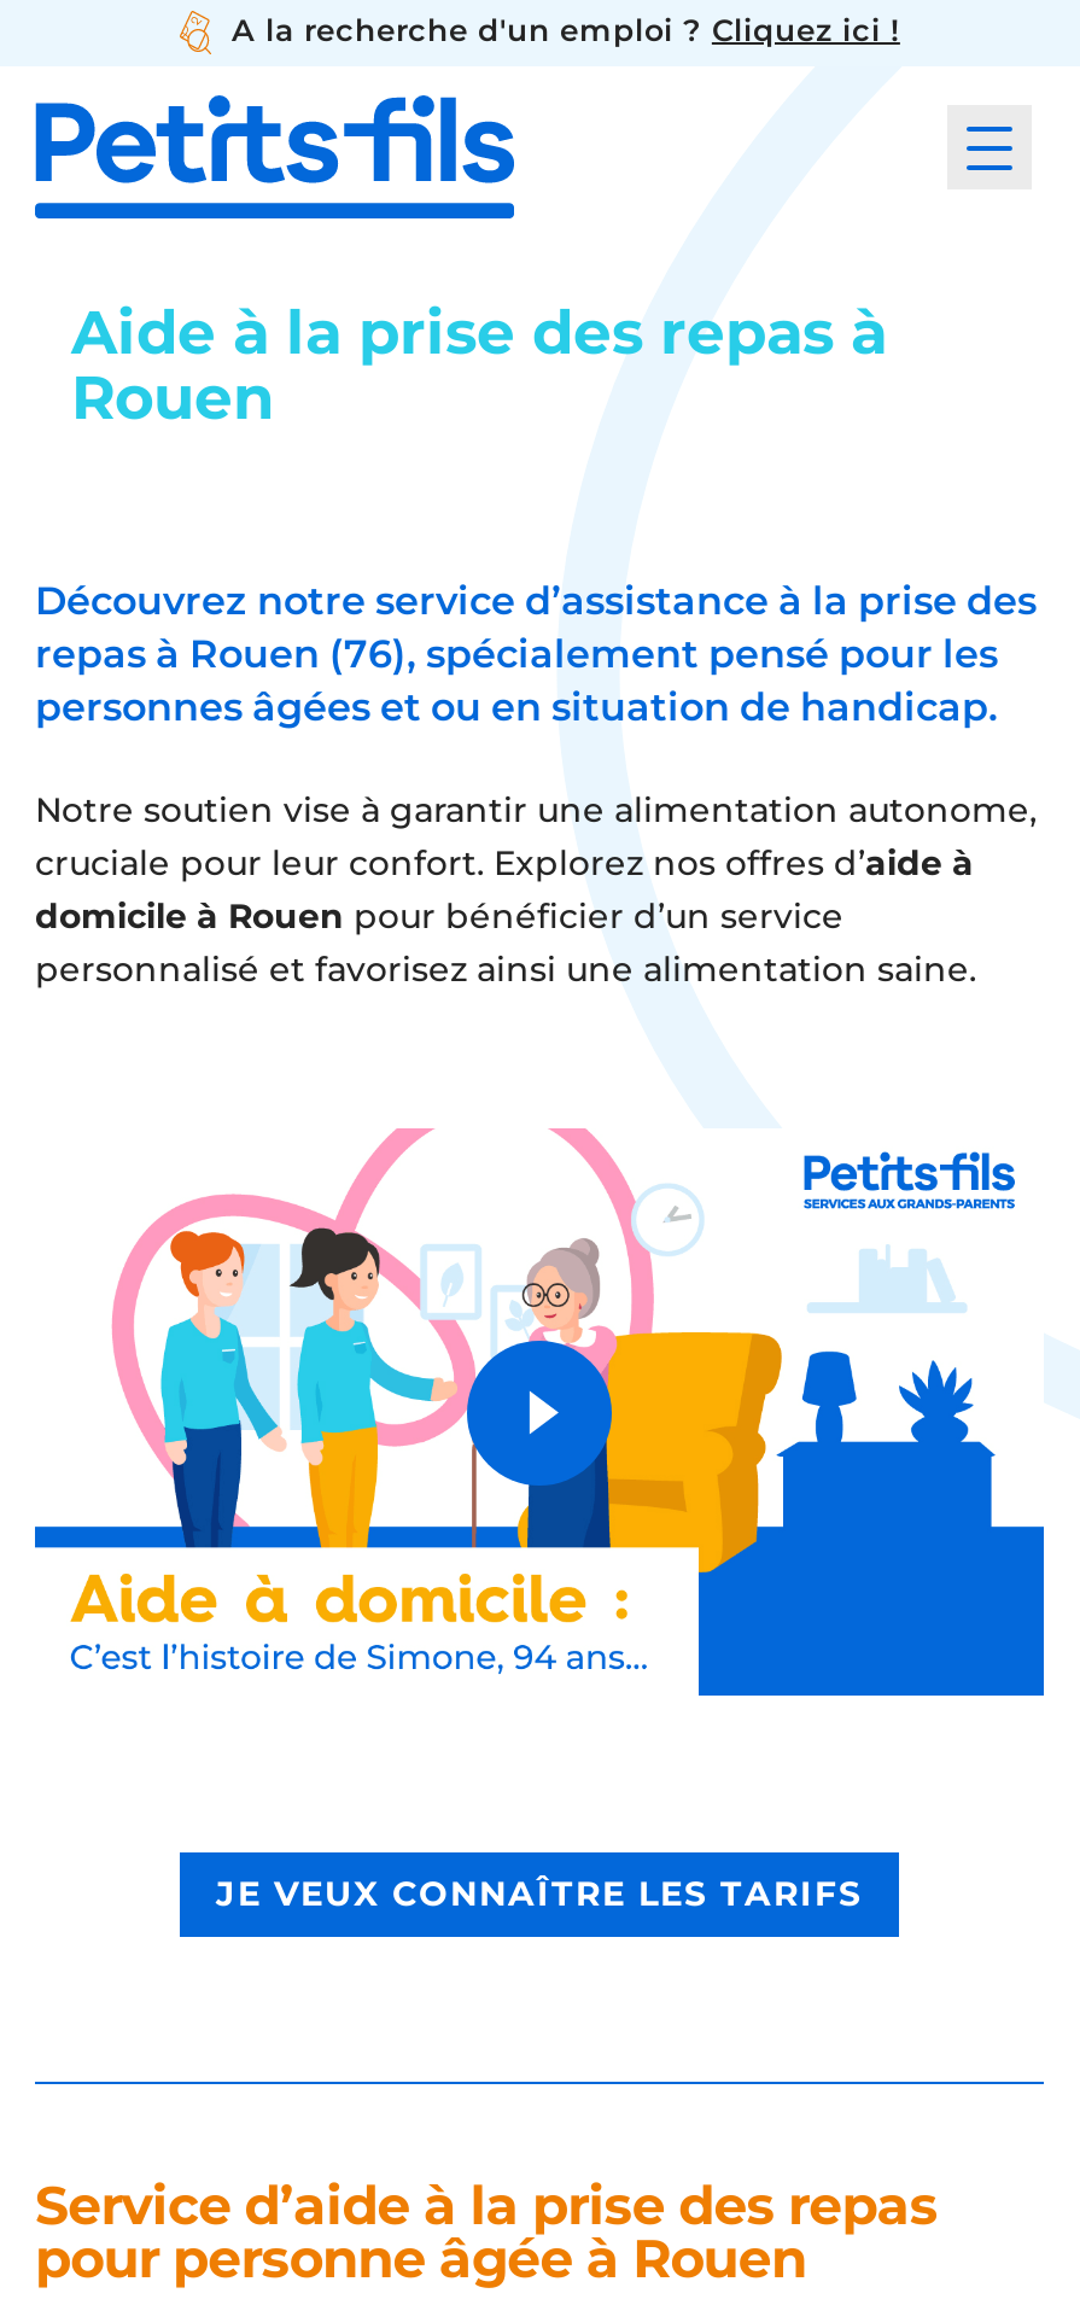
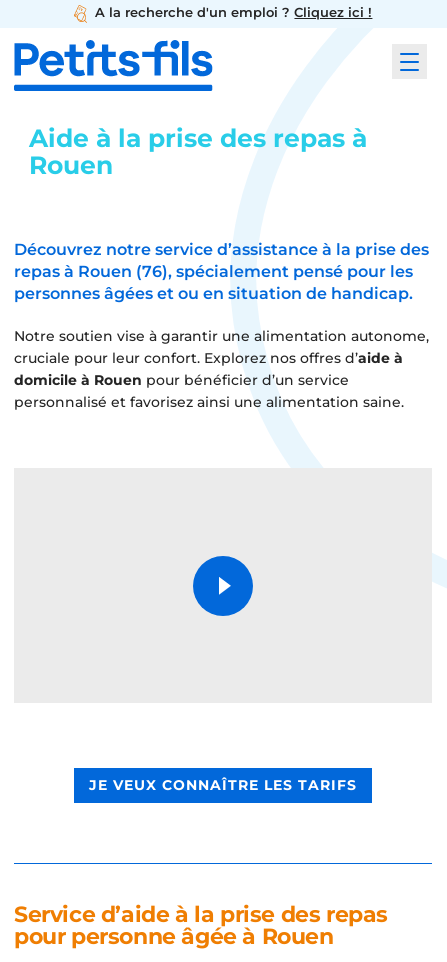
[33,1128,1046,1698] [image] -> none

